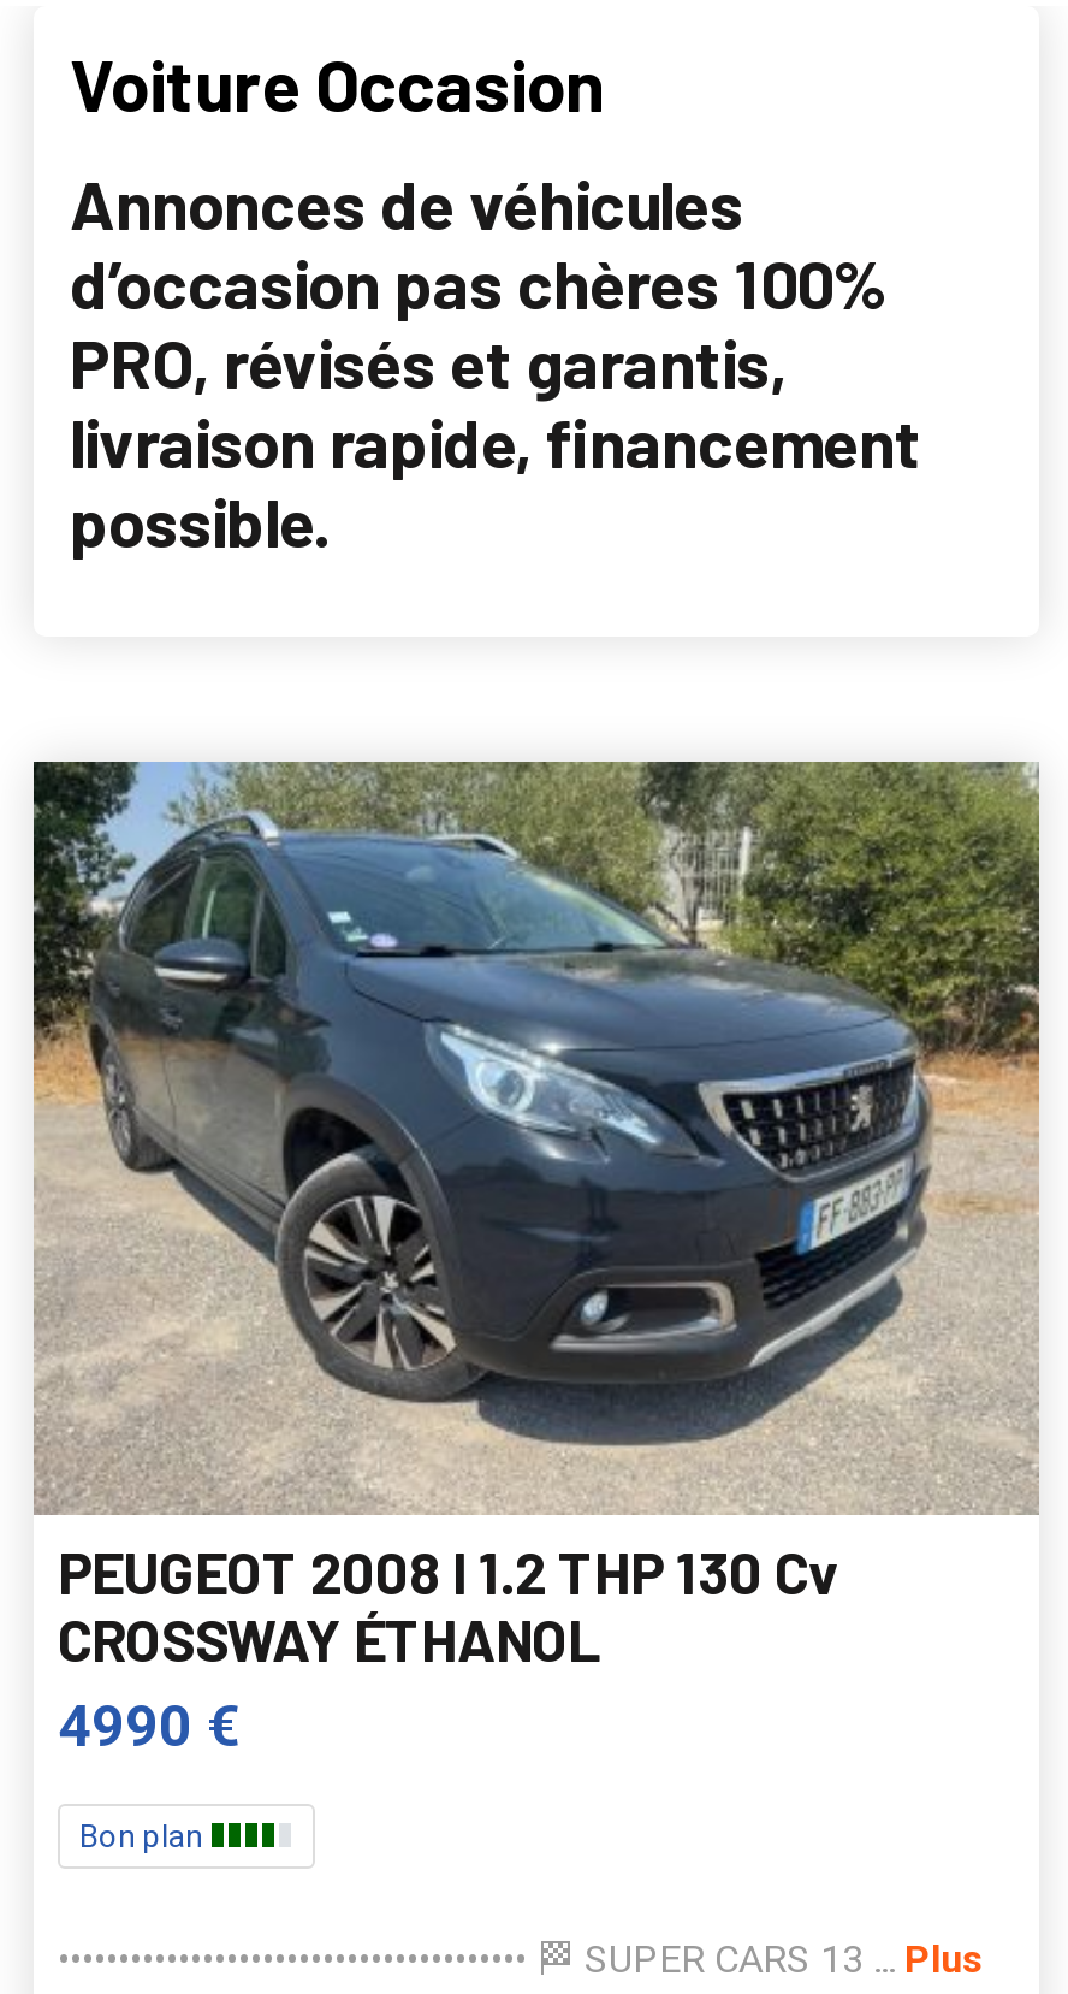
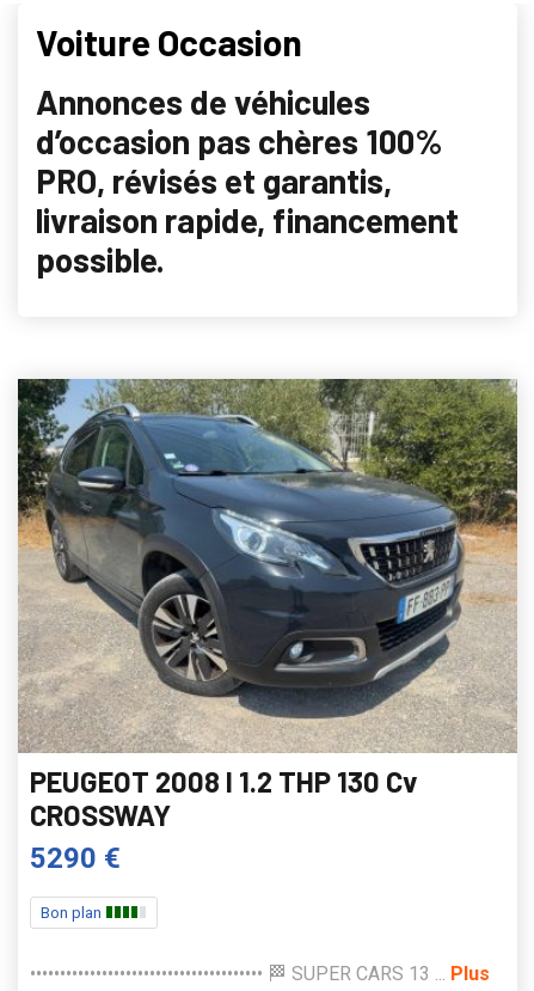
[58,1605,599,1761] CROSSWAY ÉTHANOL | 4990 € -> [30,798,171,875] CROSSWAY | 5290 €

